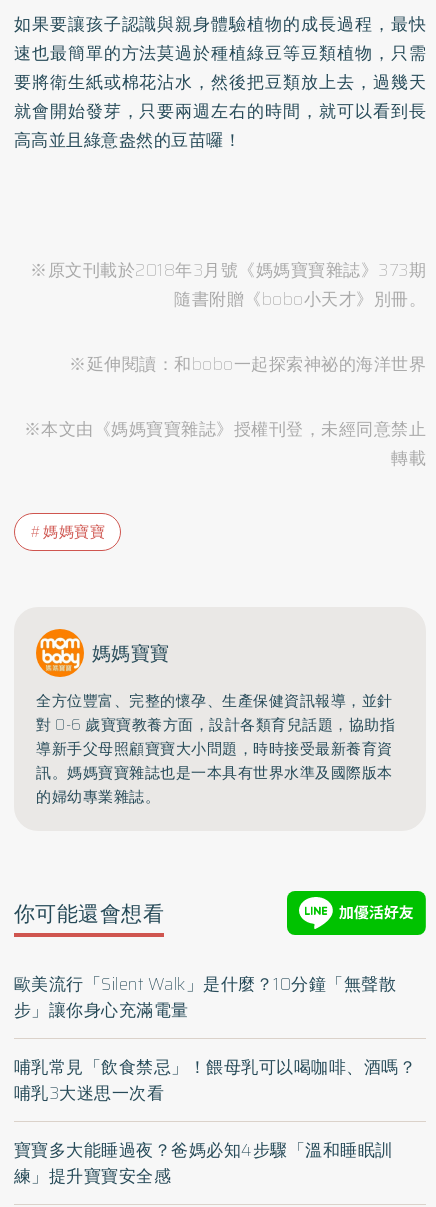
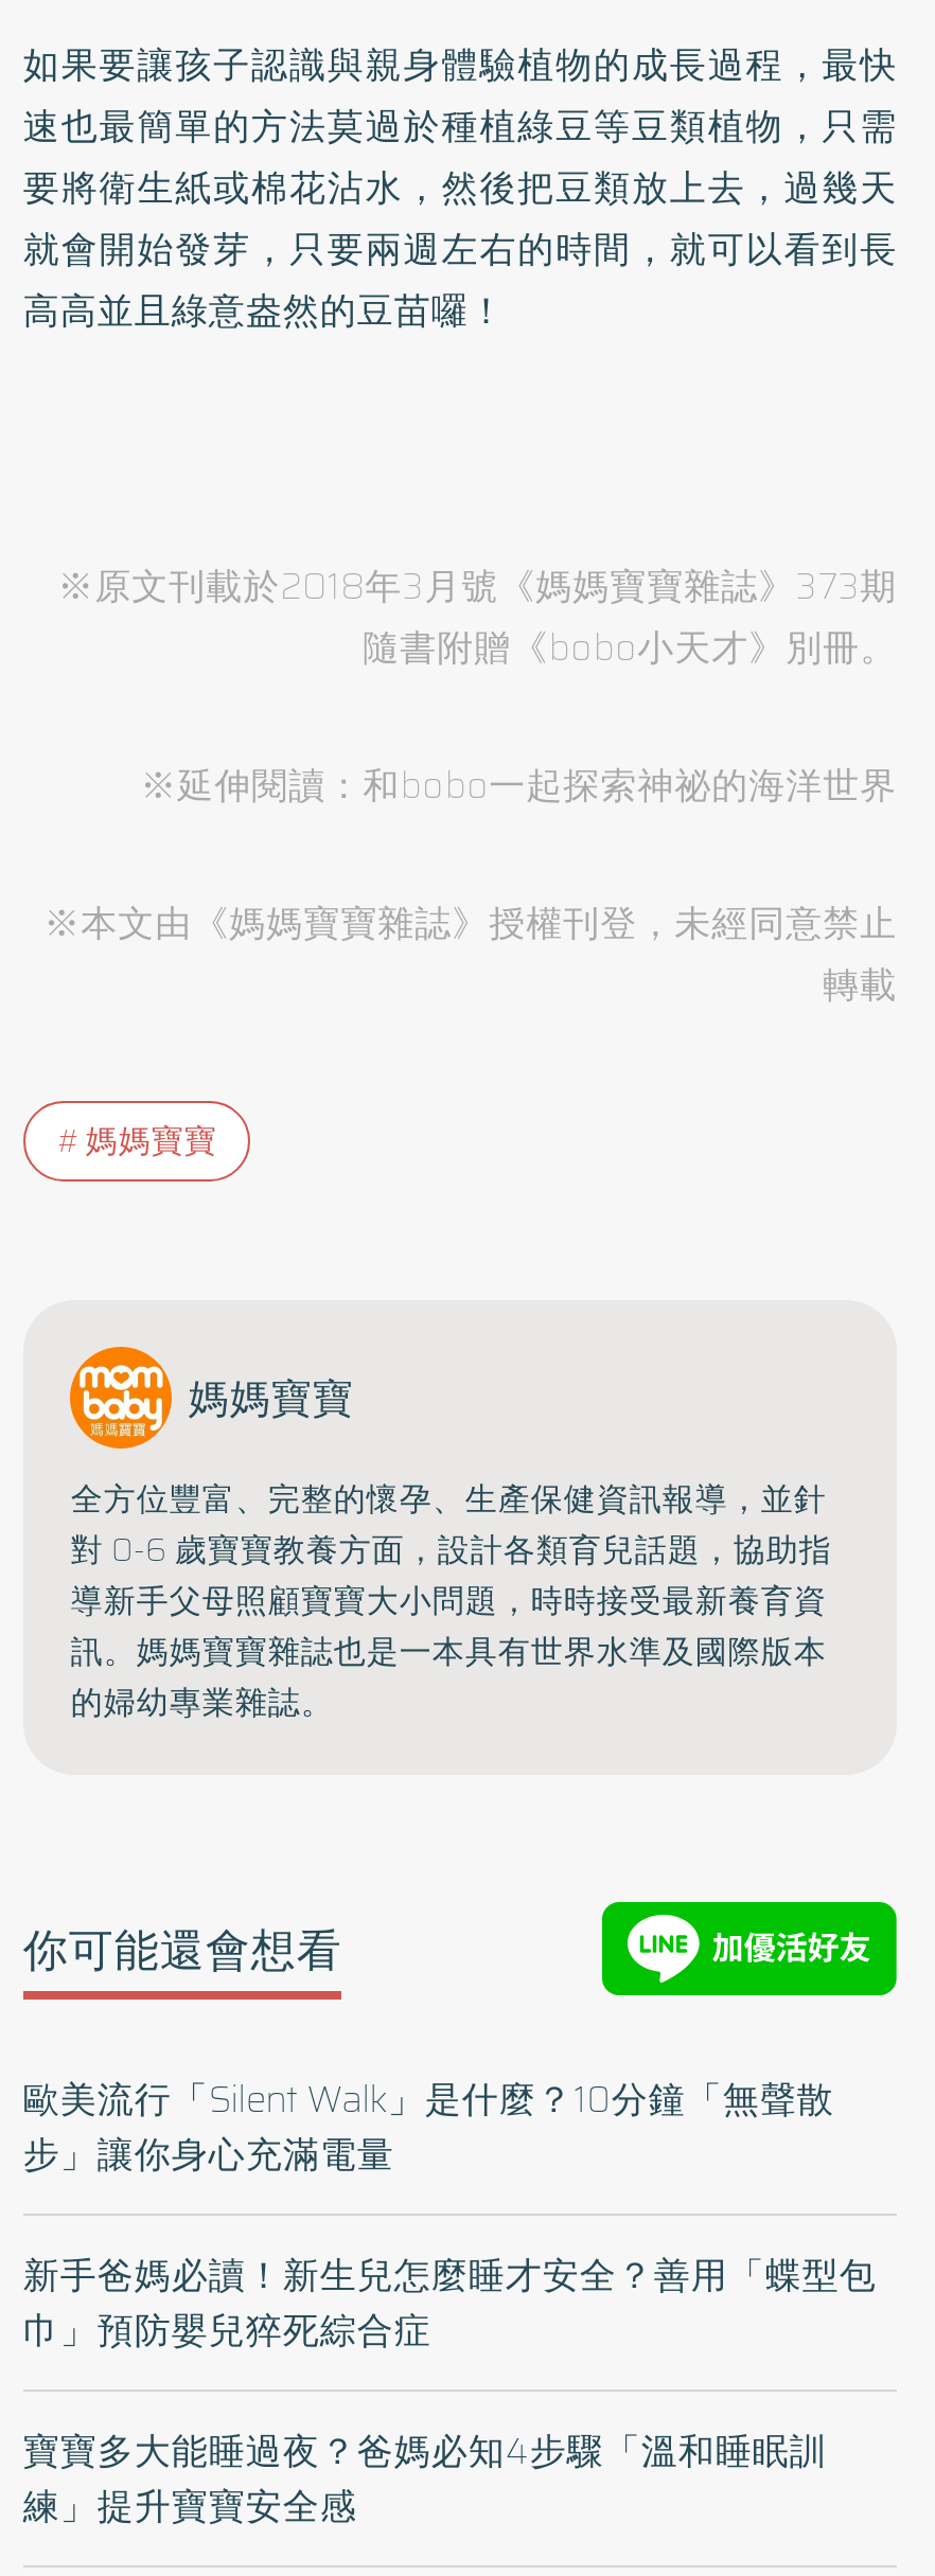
[14,1054,416,1106] 哺乳常見「飲食禁忌」！餵母乳可以喝咖啡、酒嗎？ | 哺乳3大迷思一次看 -> [23,2248,876,2358] 新手爸媽必讀！新生兒怎麼睡才安全？善用「蝶型包 | 巾」預防嬰兒猝死綜合症

